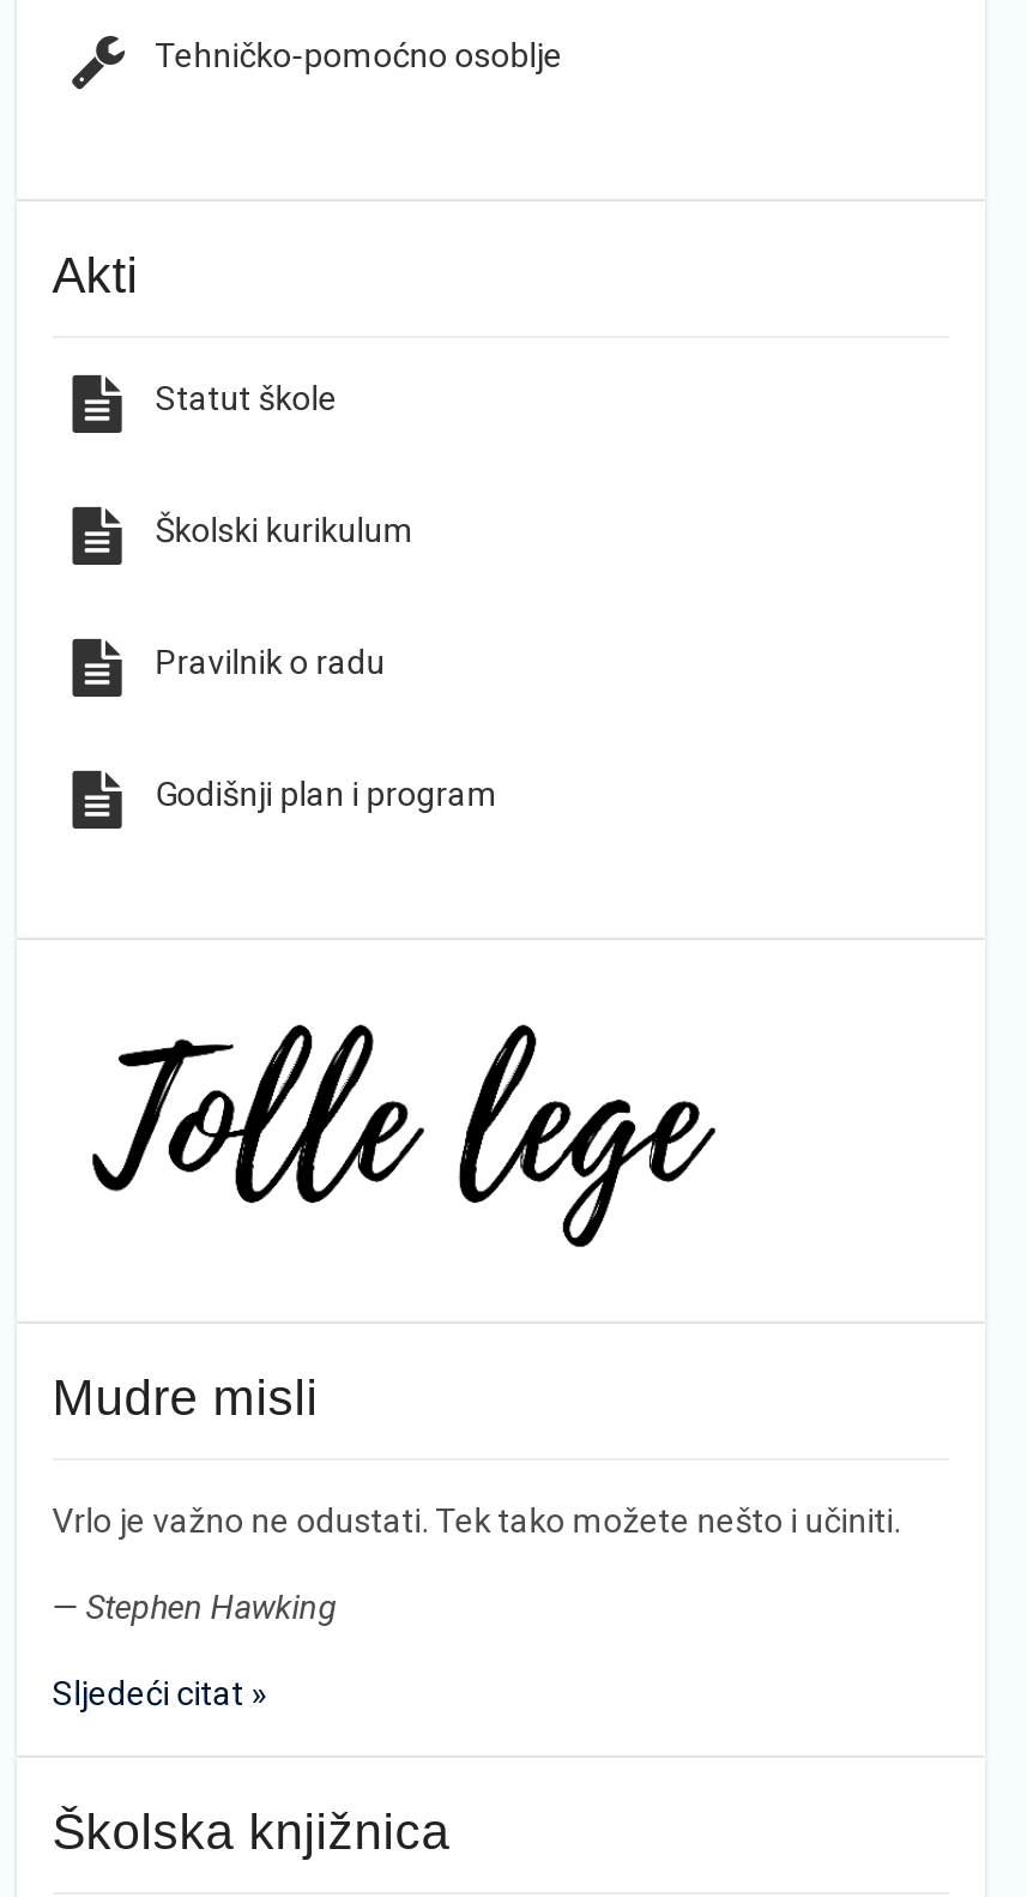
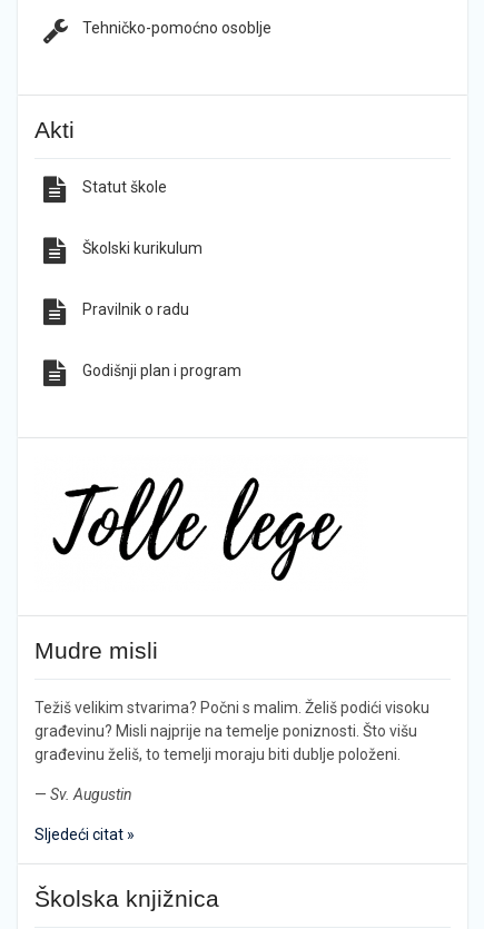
[52,1501,900,1539] Vrlo je važno ne odustati. Tek tako možete nešto i učiniti. -> [34,698,429,763] Težiš velikim stvarima? Počni s malim. Želiš podići visoku | građevinu? Misli najprije na temelje poniznosti. Što višu | građevinu želiš, to temelji moraju biti dublje položeni.
[52,1587,337,1626] — Stephen Hawking -> [34,785,132,803] — Sv. Augustin

